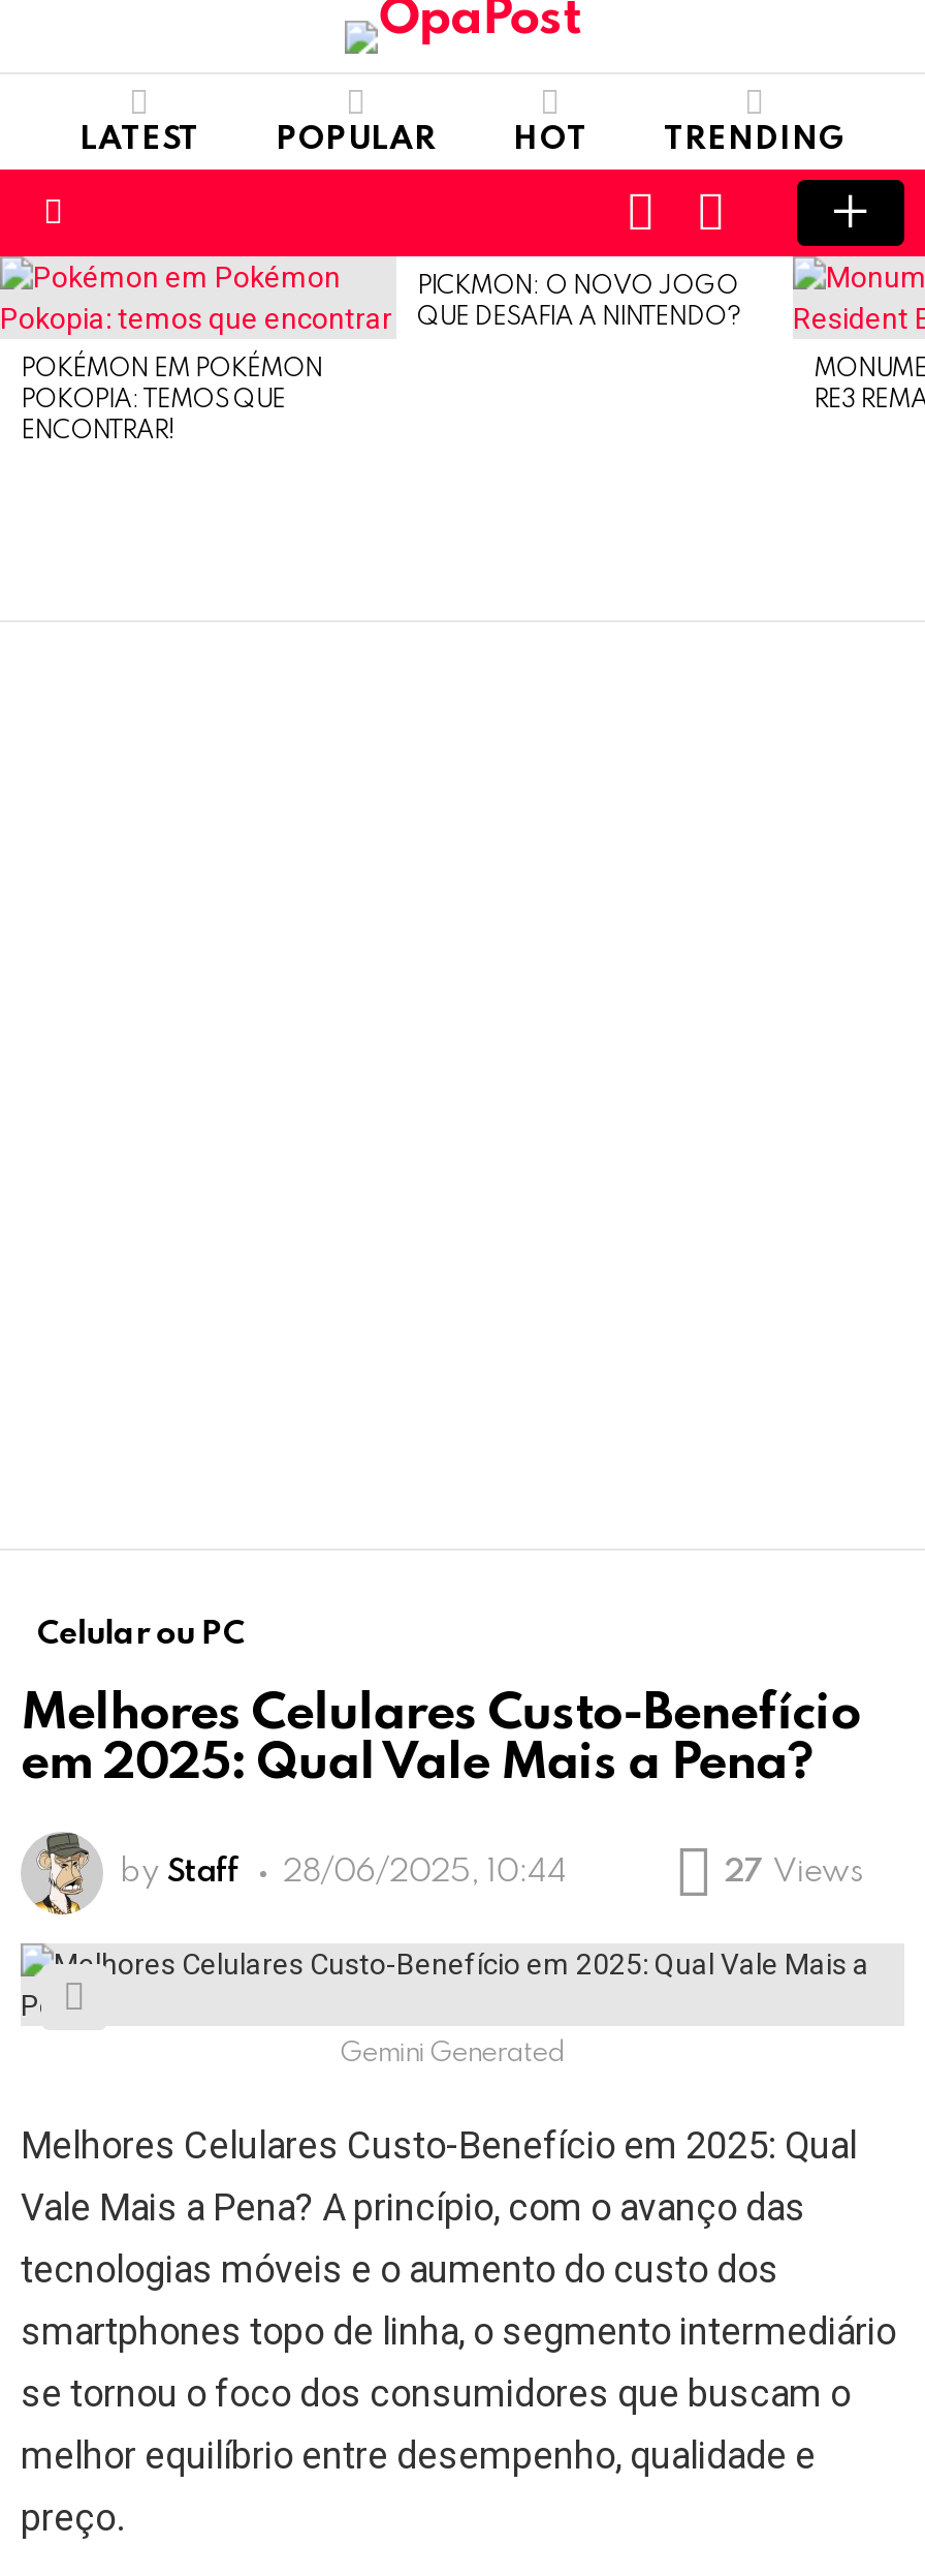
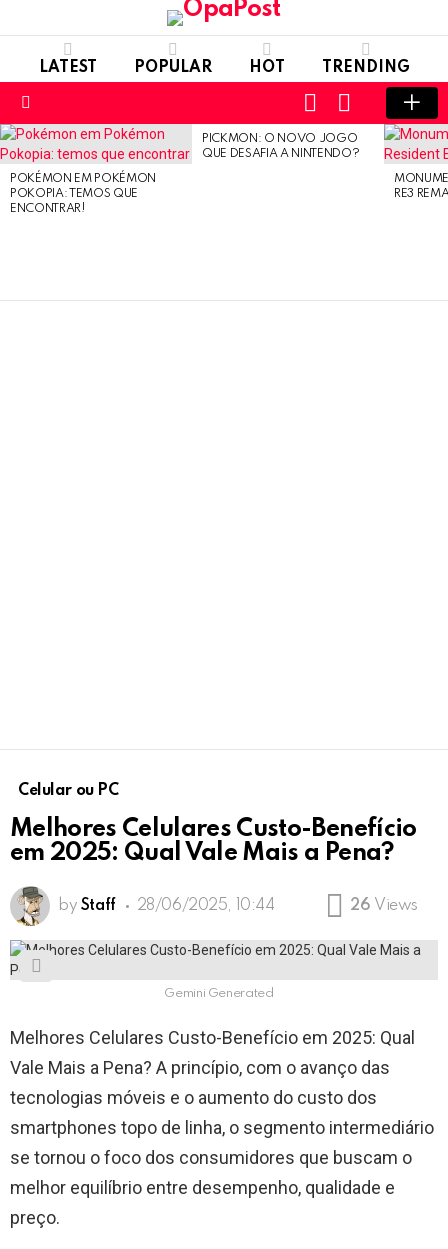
[725,1857,863,1890] 27 Views -> [350,898,418,914] 26 Views

